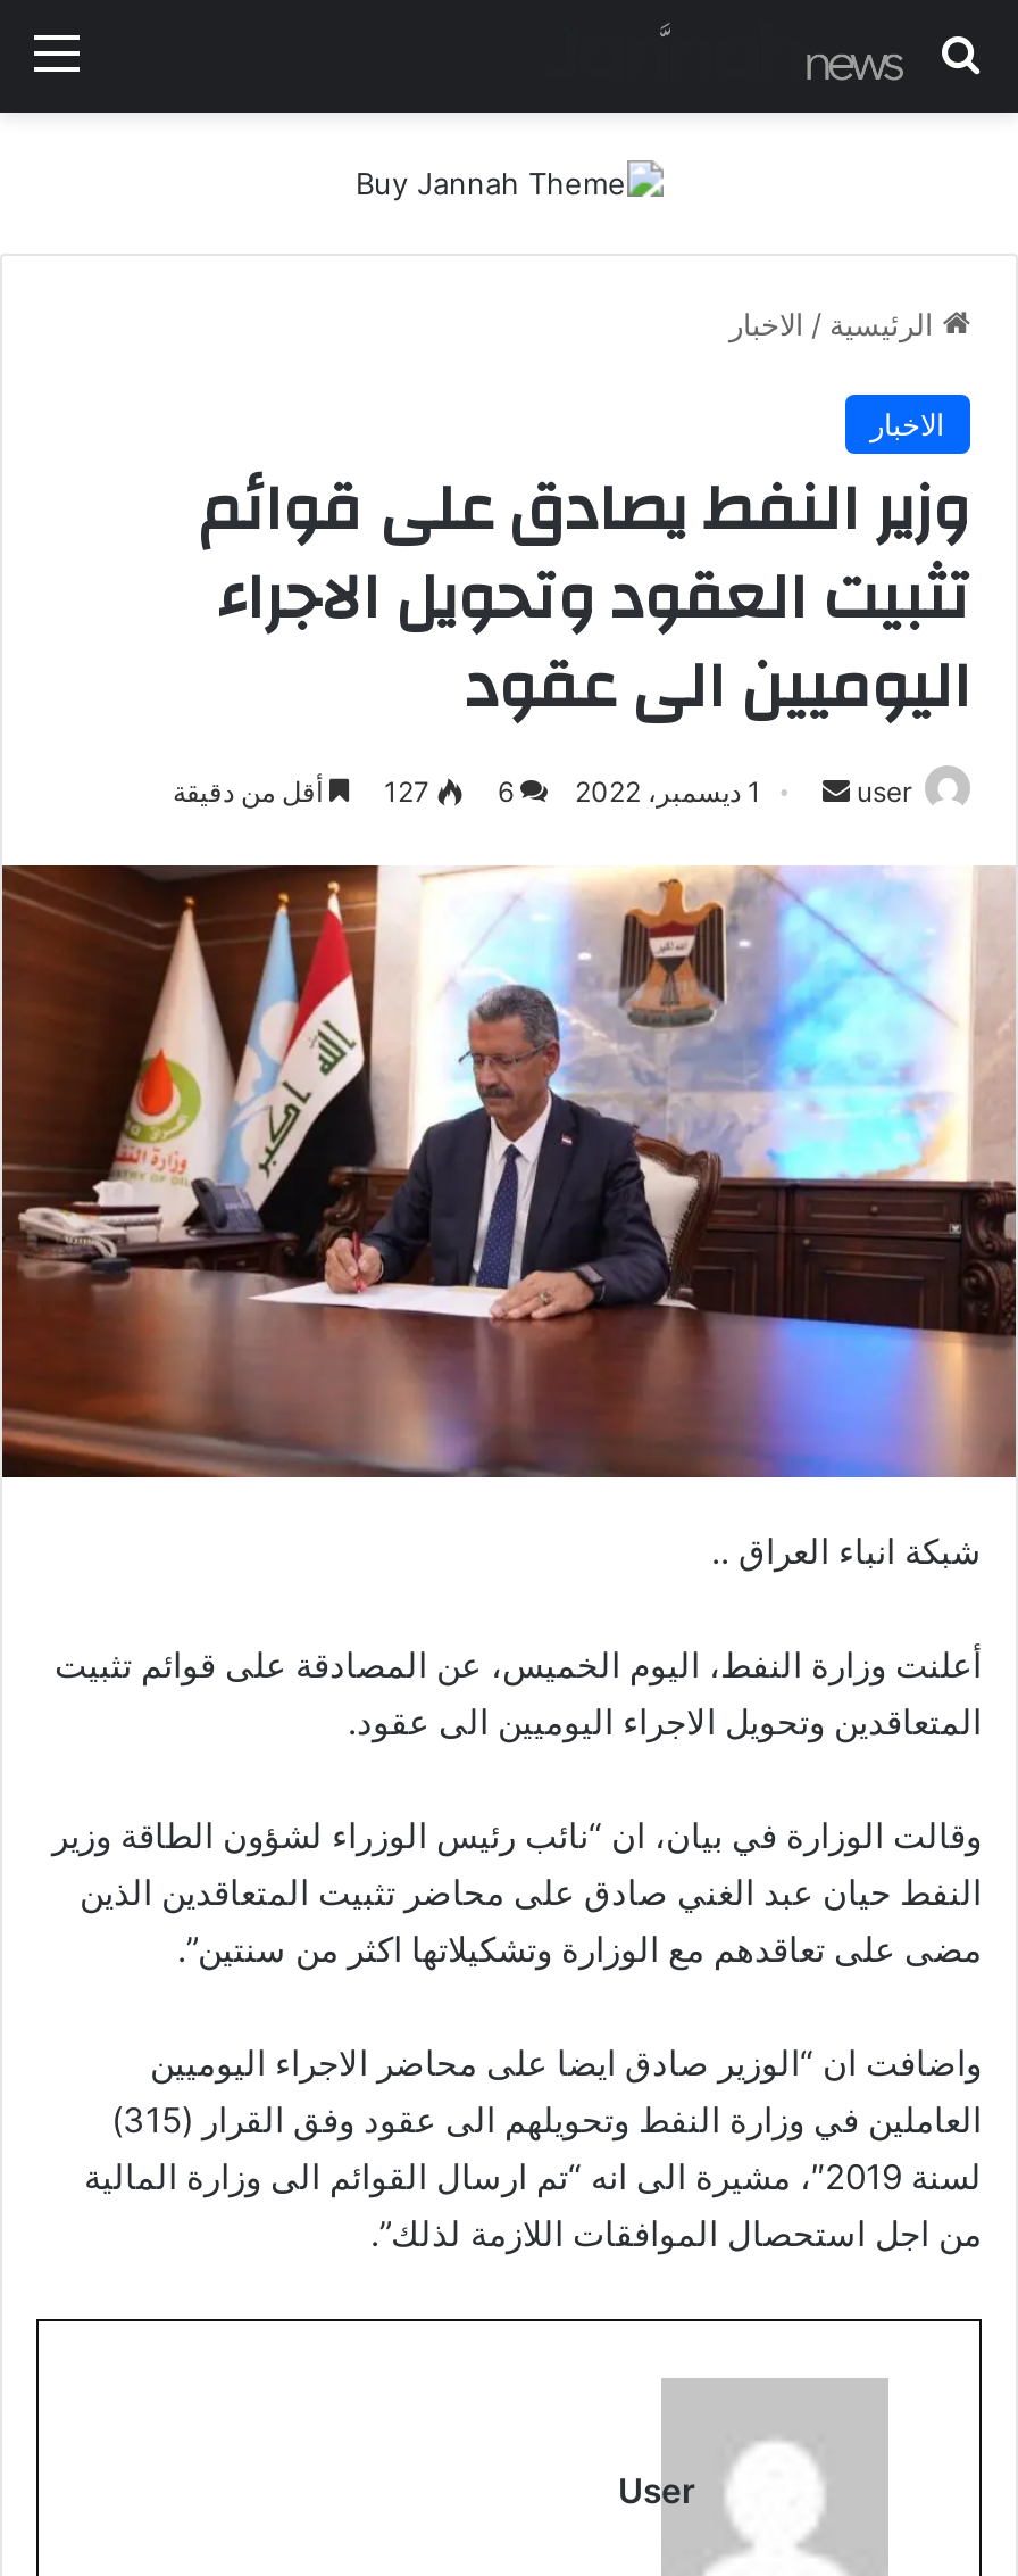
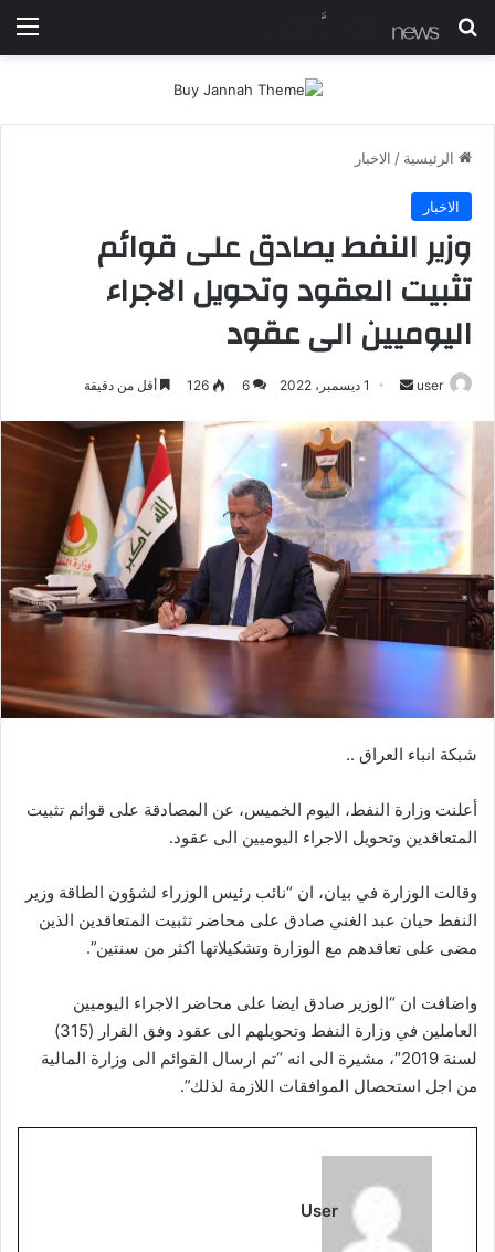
[384,775,429,809] 127 -> [187,377,209,394] 126

